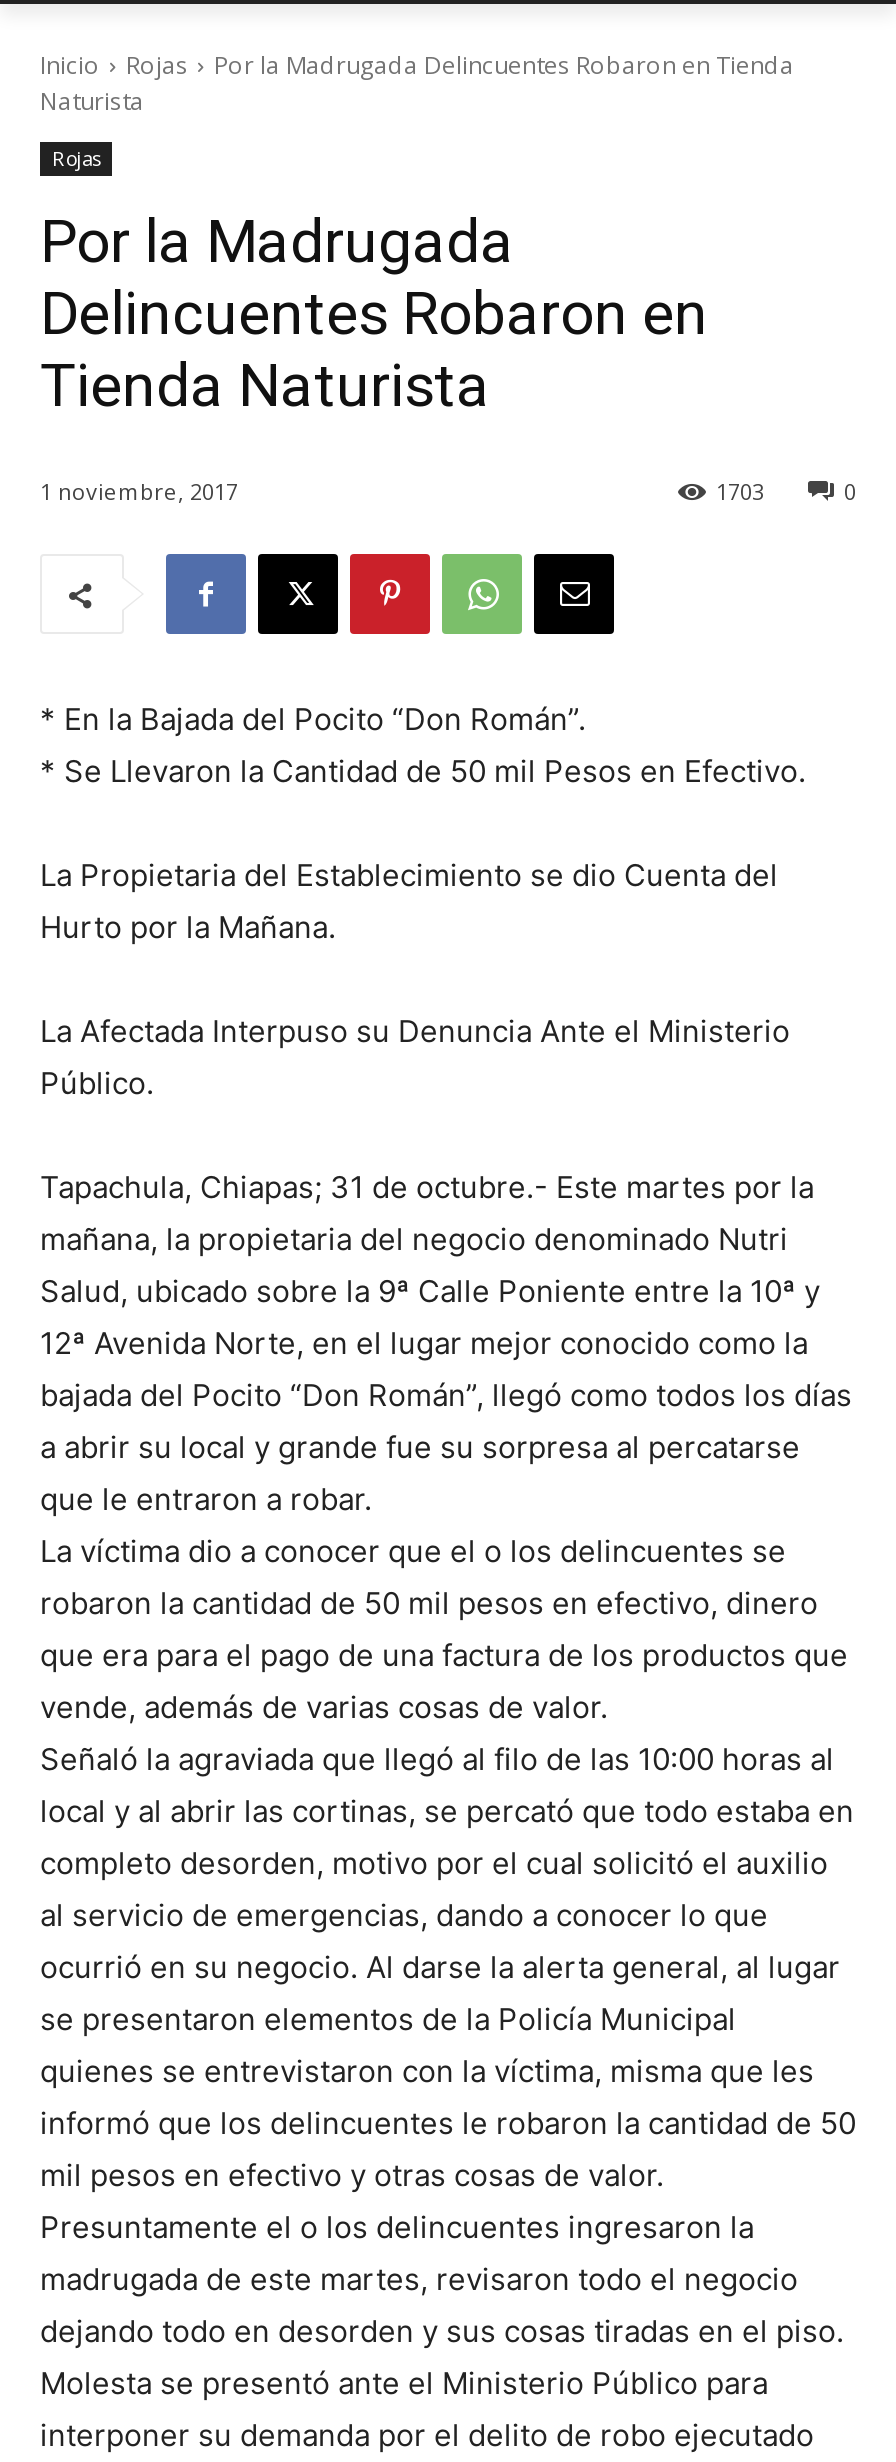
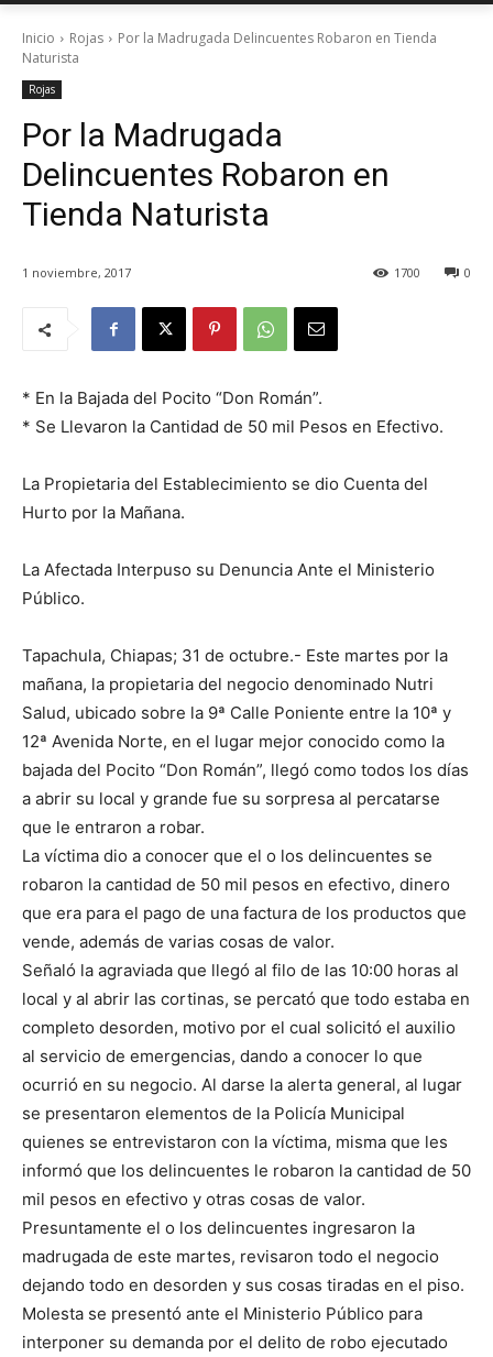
[716,476,764,506] 1703 -> [394,264,420,281] 1700

